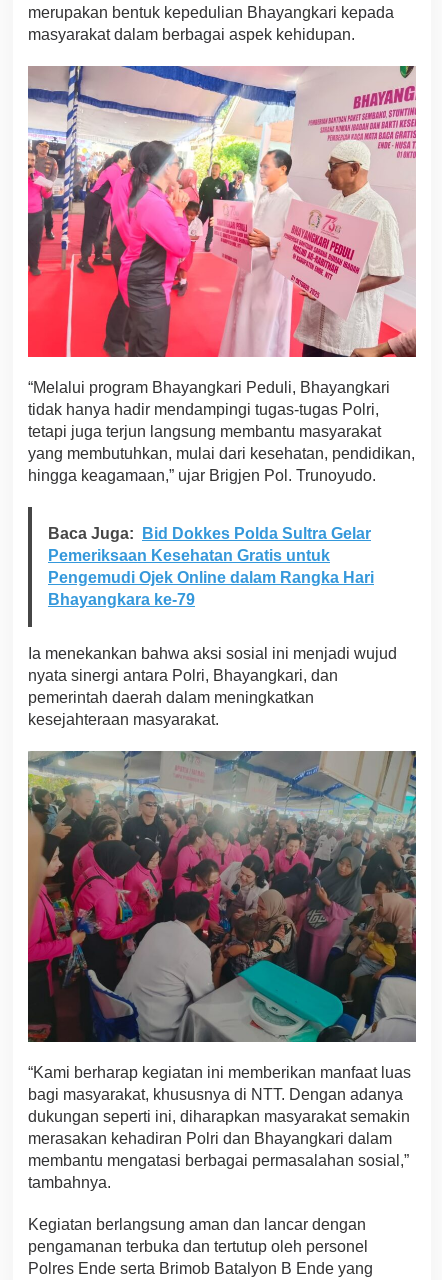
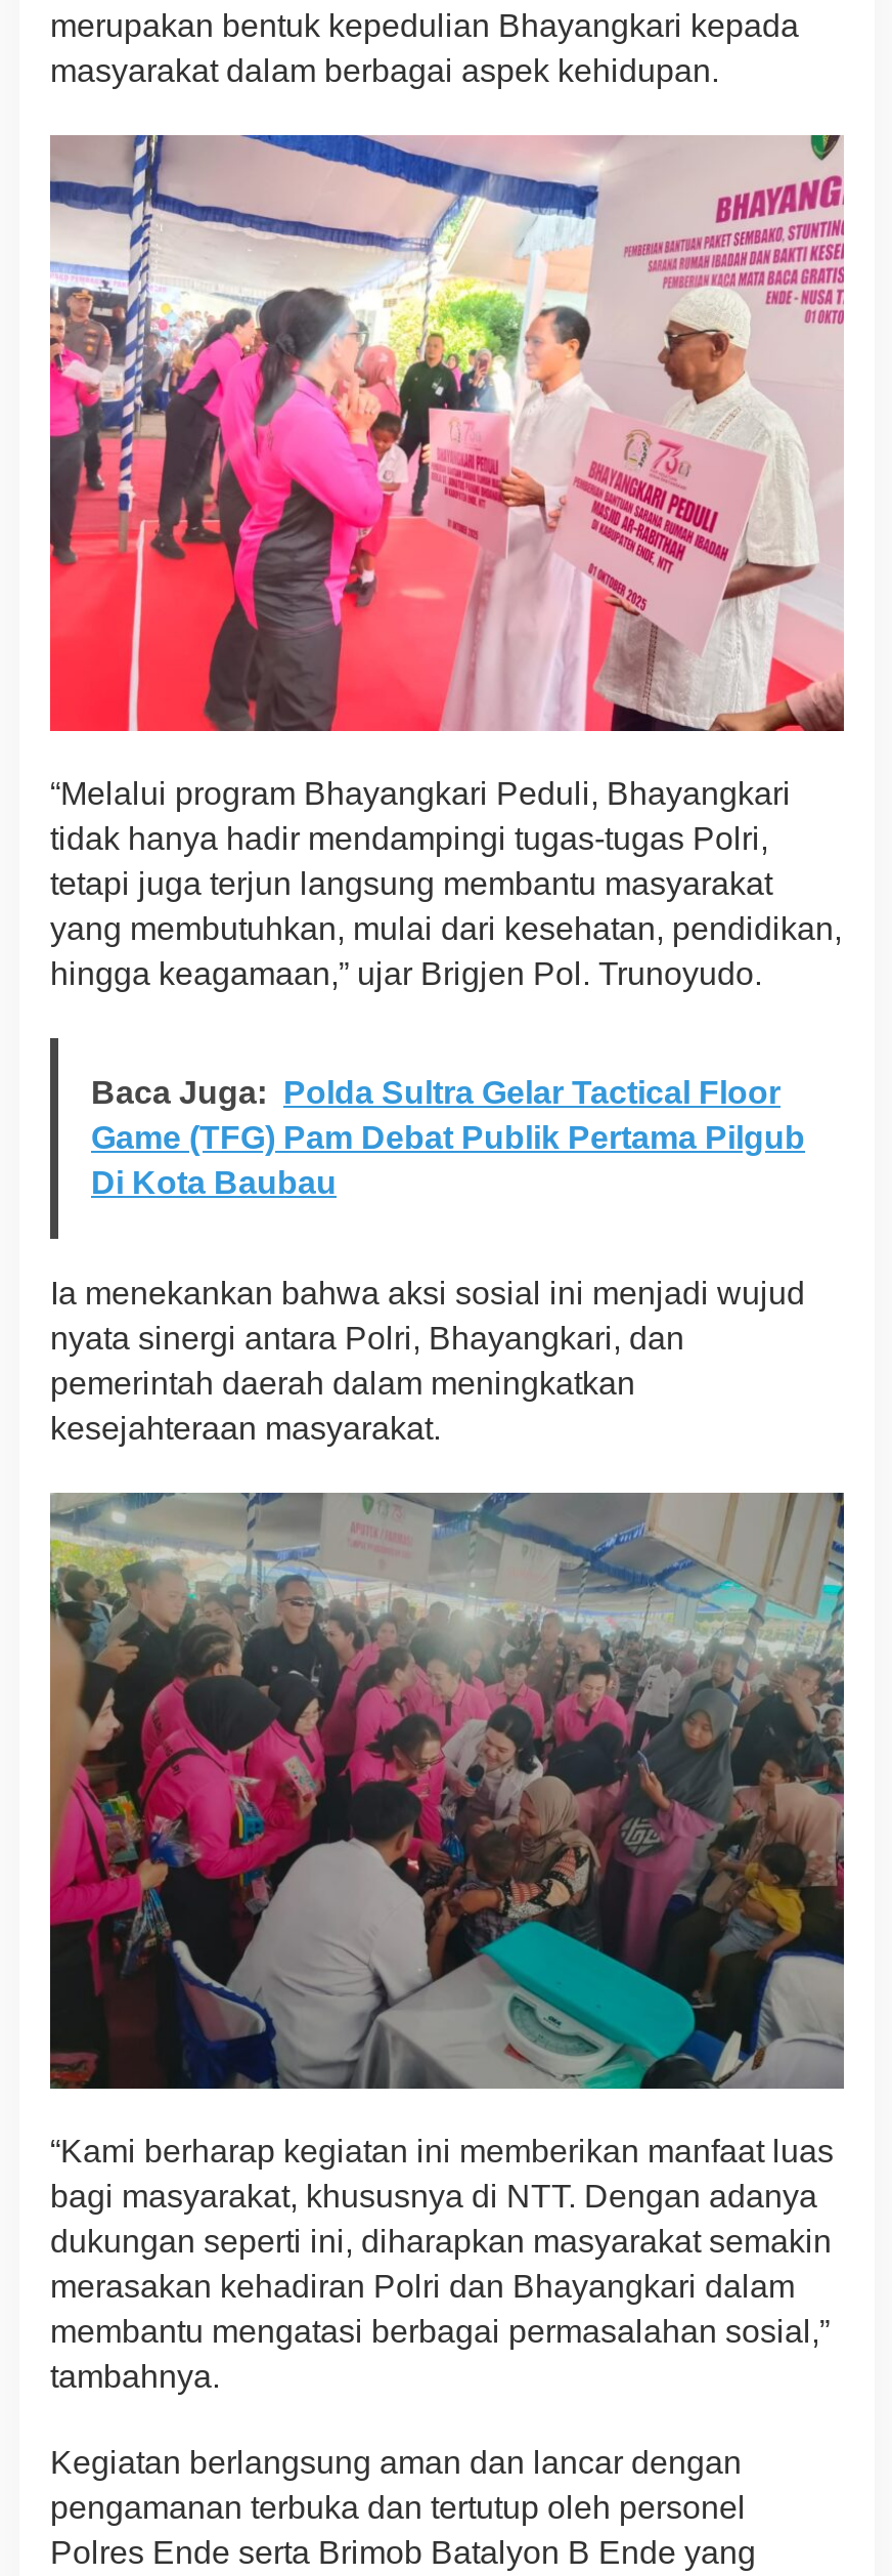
[48,525,374,608] Baca Juga: Bid Dokkes Polda Sultra Gelar | Pemeriksaan Kesehatan Gratis untuk | Pengemudi Ojek Online dalam Rangka Hari | Bhayangkara ke-79 -> [91,1075,805,1200] Baca Juga: Polda Sultra Gelar Tactical Floor | Game (TFG) Pam Debat Publik Pertama Pilgub | Di Kota Baubau

